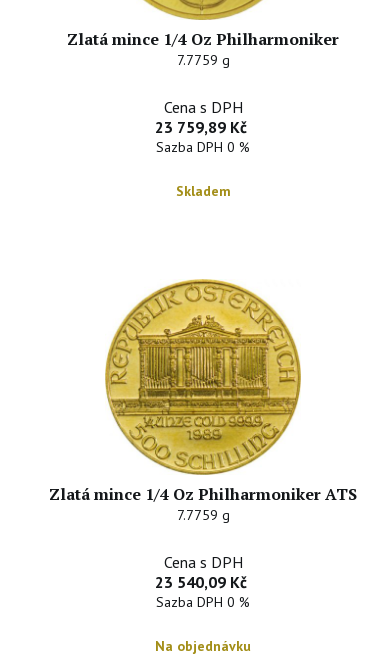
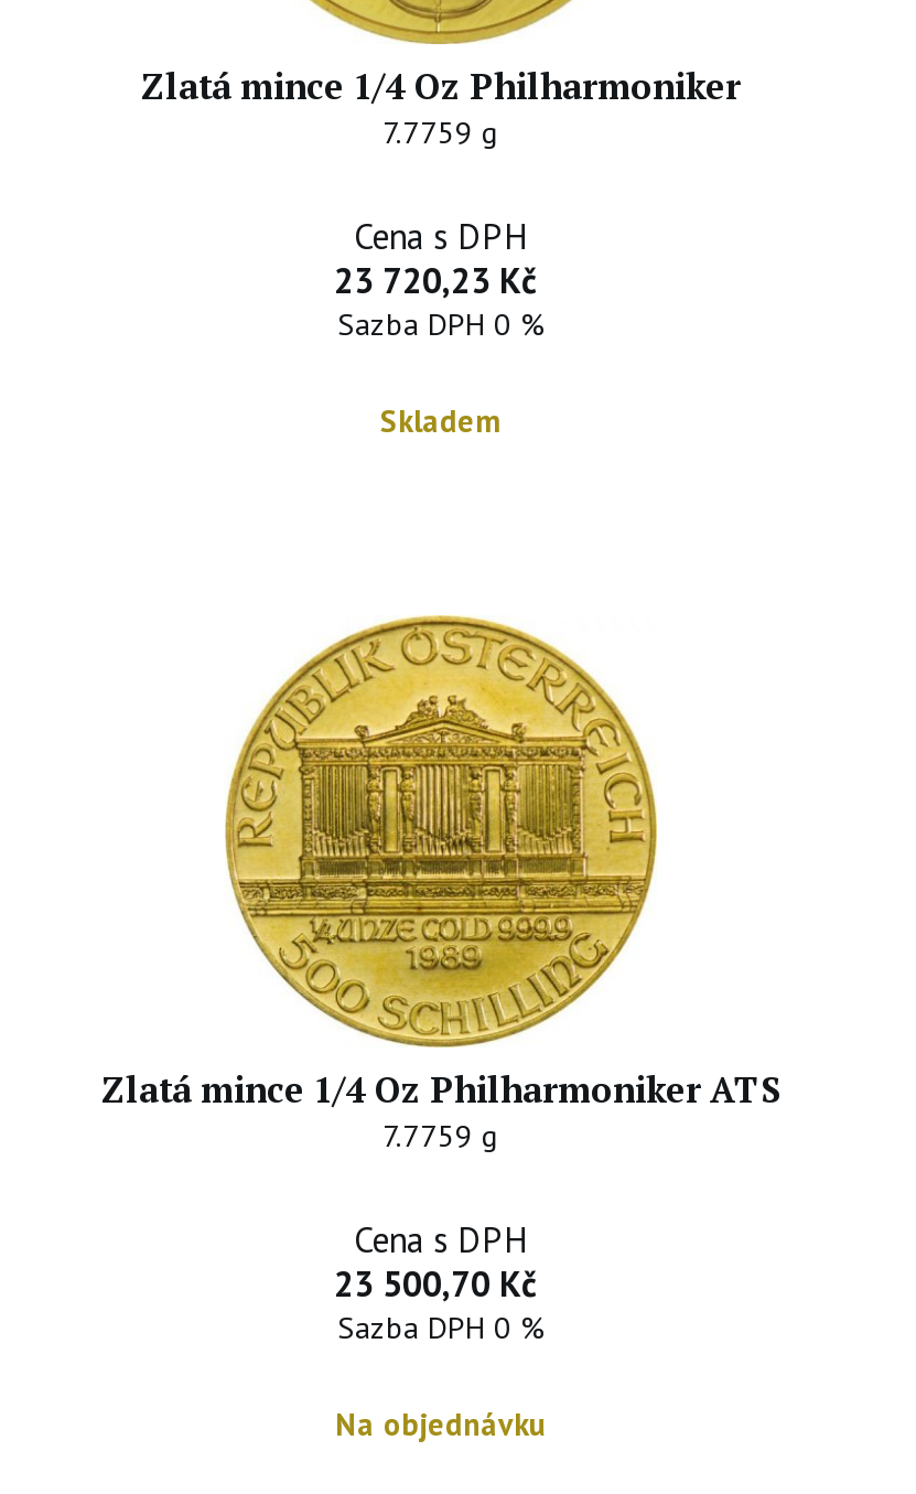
[154,117,246,137] 23 759,89 Kč -> [334,258,537,302] 23 720,23 Kč
[154,572,246,592] 23 540,09 Kč -> [334,1261,537,1305] 23 500,70 Kč

